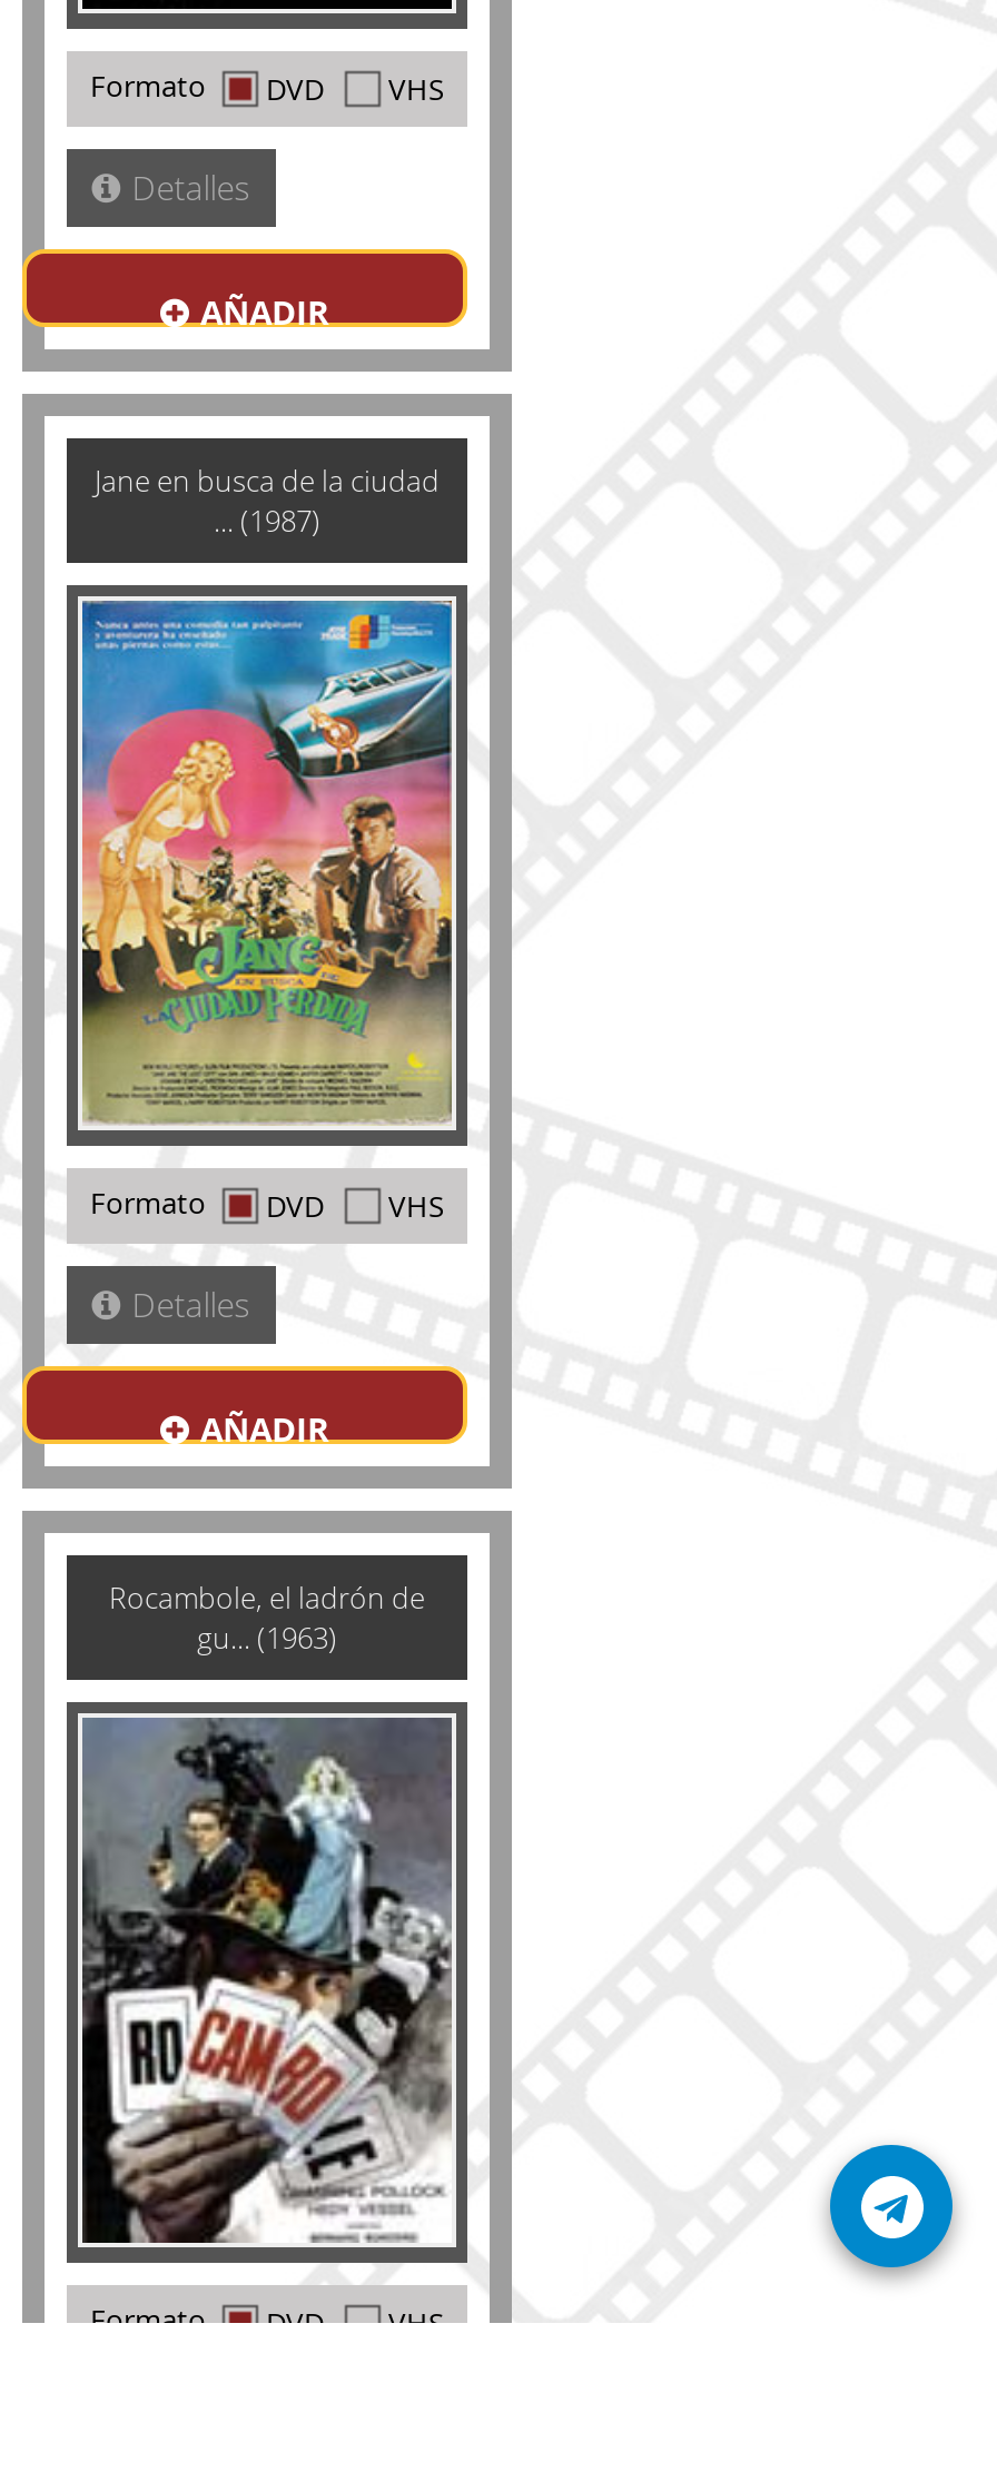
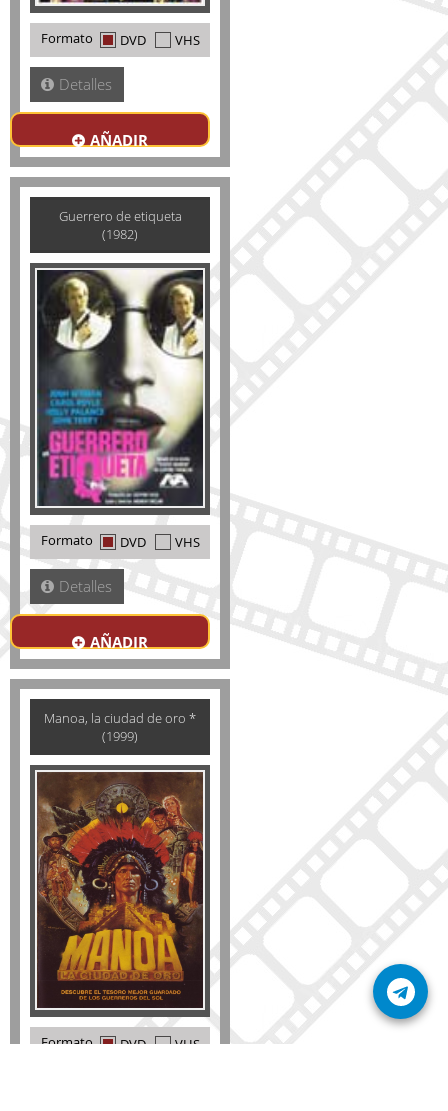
[95,460,440,540] Jane en busca de la ciudad | ... (1987) -> [58,207,181,243] Guerrero de etiqueta | (1982)
[80,599,454,1128] [image] -> [37,269,204,506] [image]
[109,1577,425,1657] Rocambole, el ladrón de | gu... (1963) -> [44,709,196,745] Manoa, la ciudad de oro * | (1999)
[82,1718,454,2245] [image] -> [37,772,204,1009] [image]

